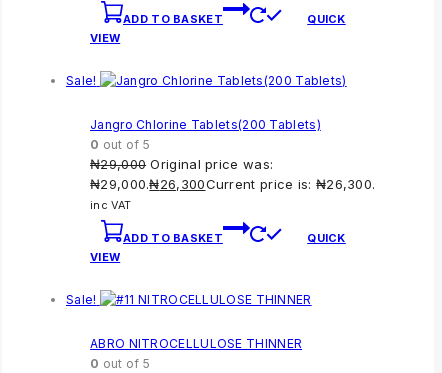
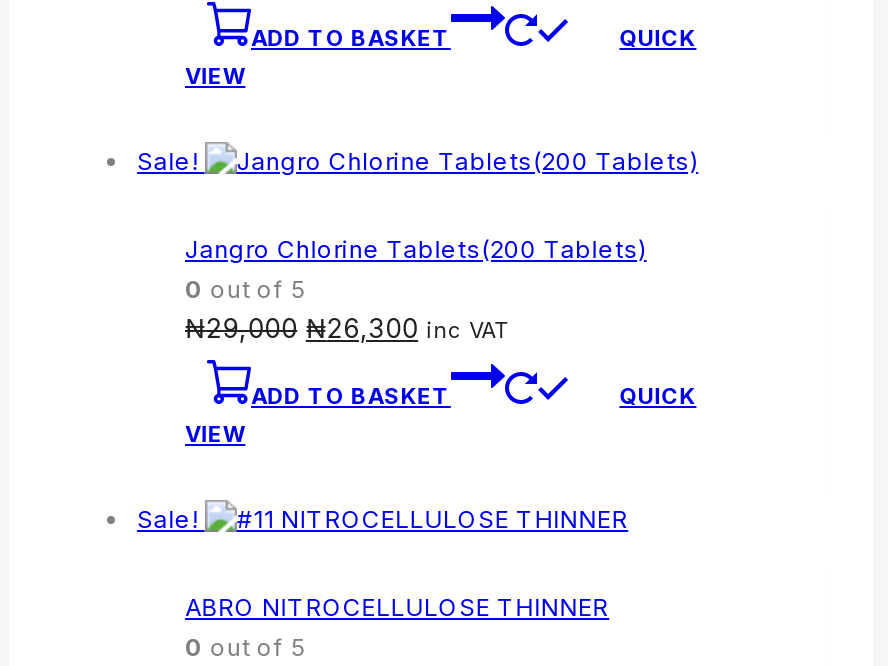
[90,156,375,212] ₦29,000 Original price was: | ₦29,000.₦26,300 Current price is: ₦26,300. | inc VAT -> [185,312,509,344] ₦29,000 ₦26,300 inc VAT

